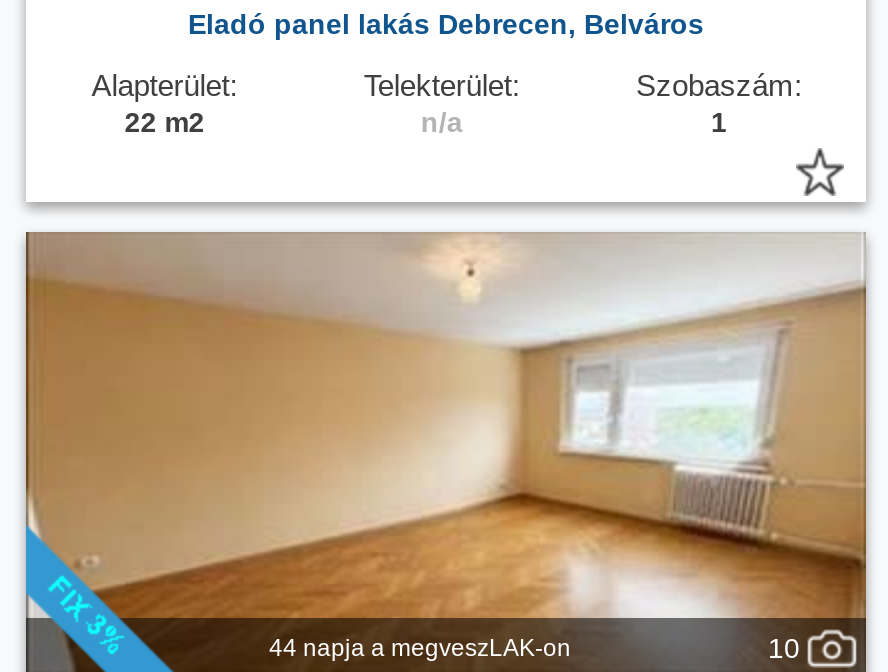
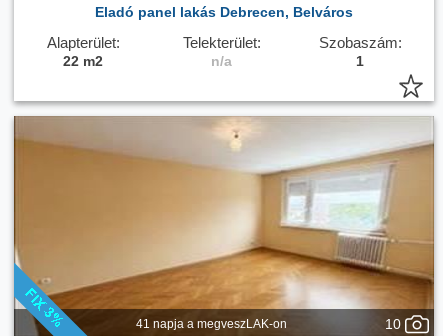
[269,634,571,662] 44 napja a megveszLAK-on -> [135,317,286,331] 41 napja a megveszLAK-on

